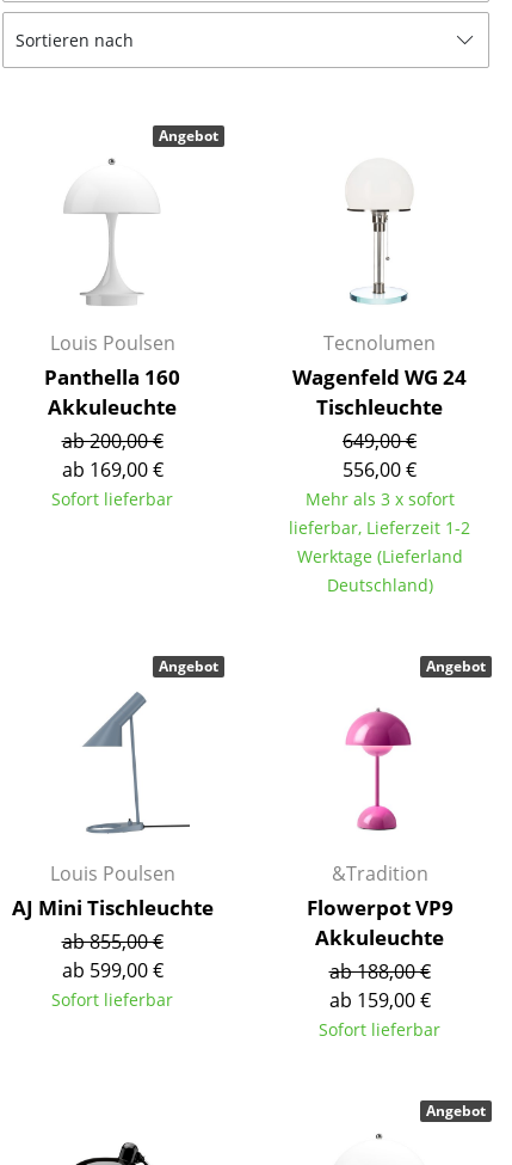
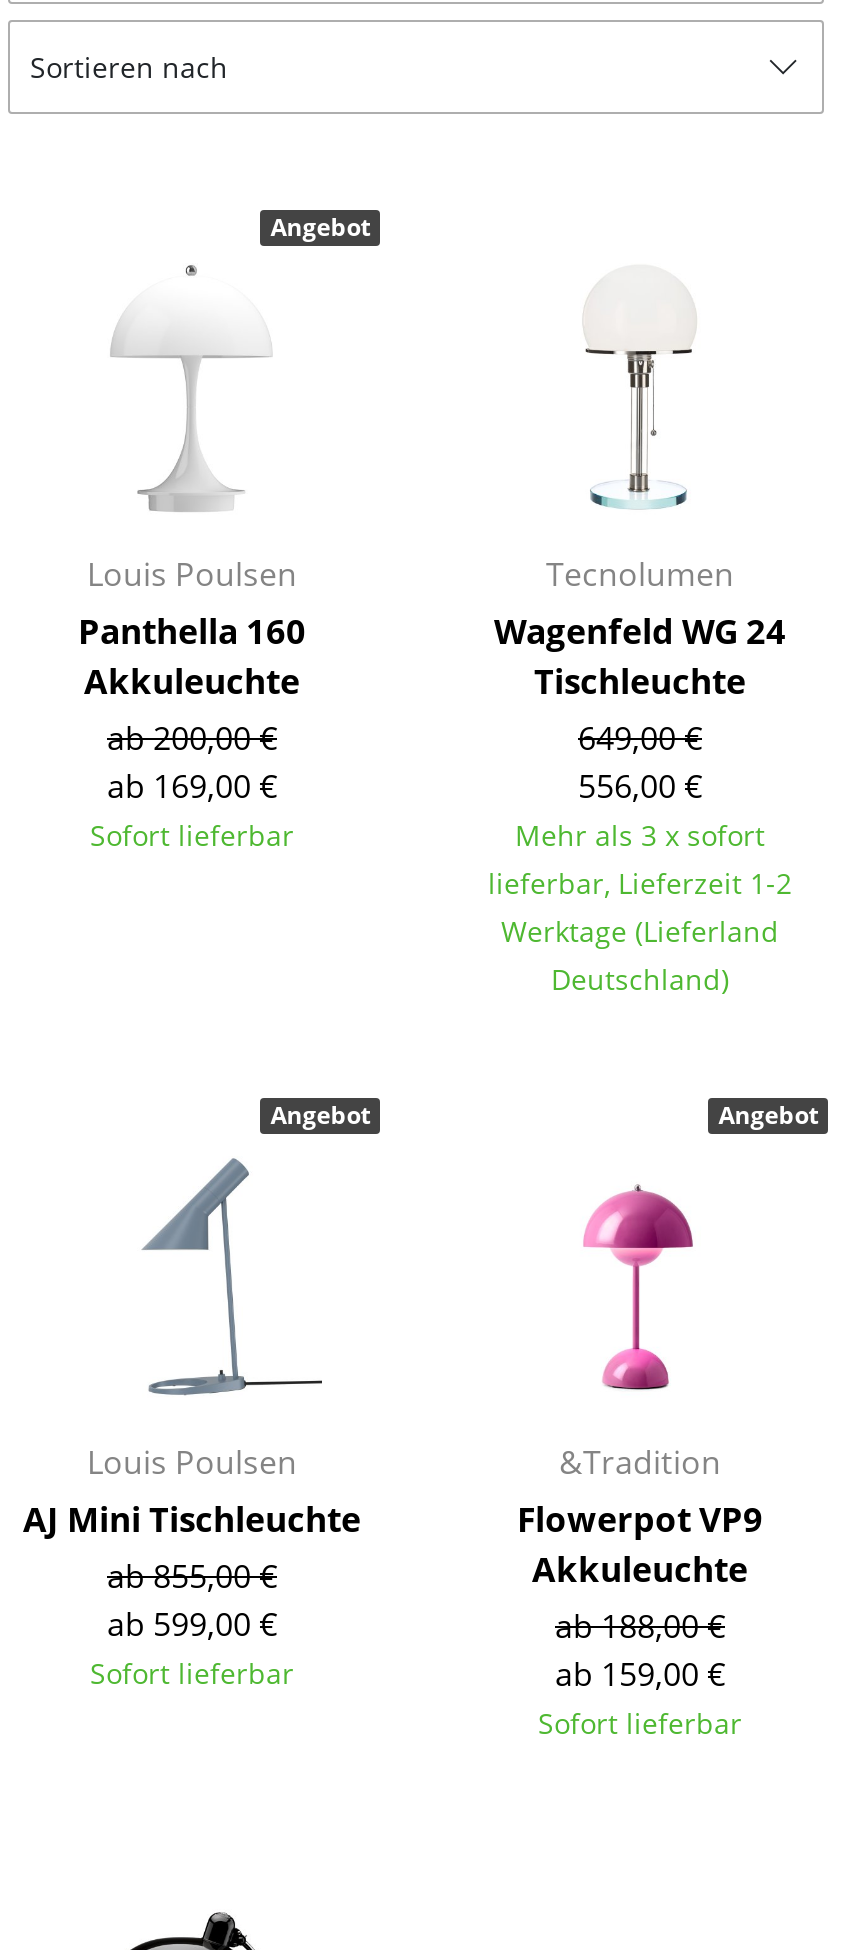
[436,1100,486,1121] Angebot -> none

